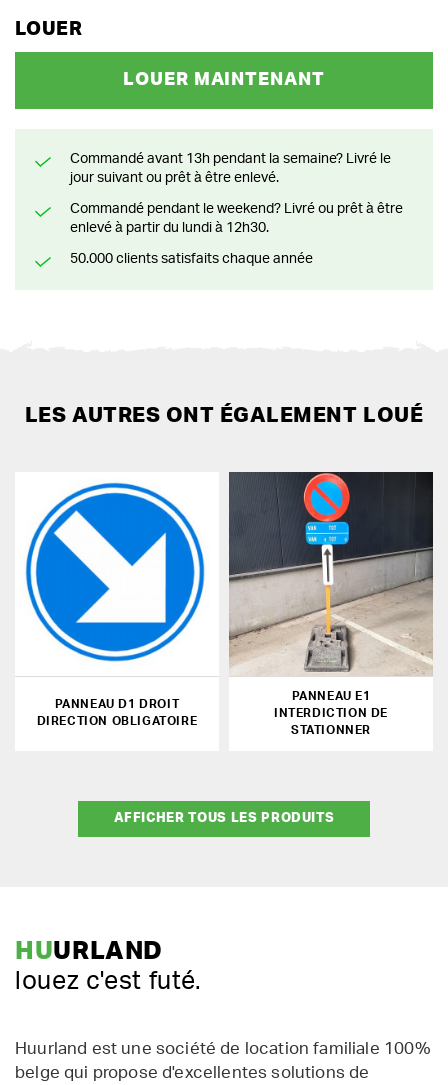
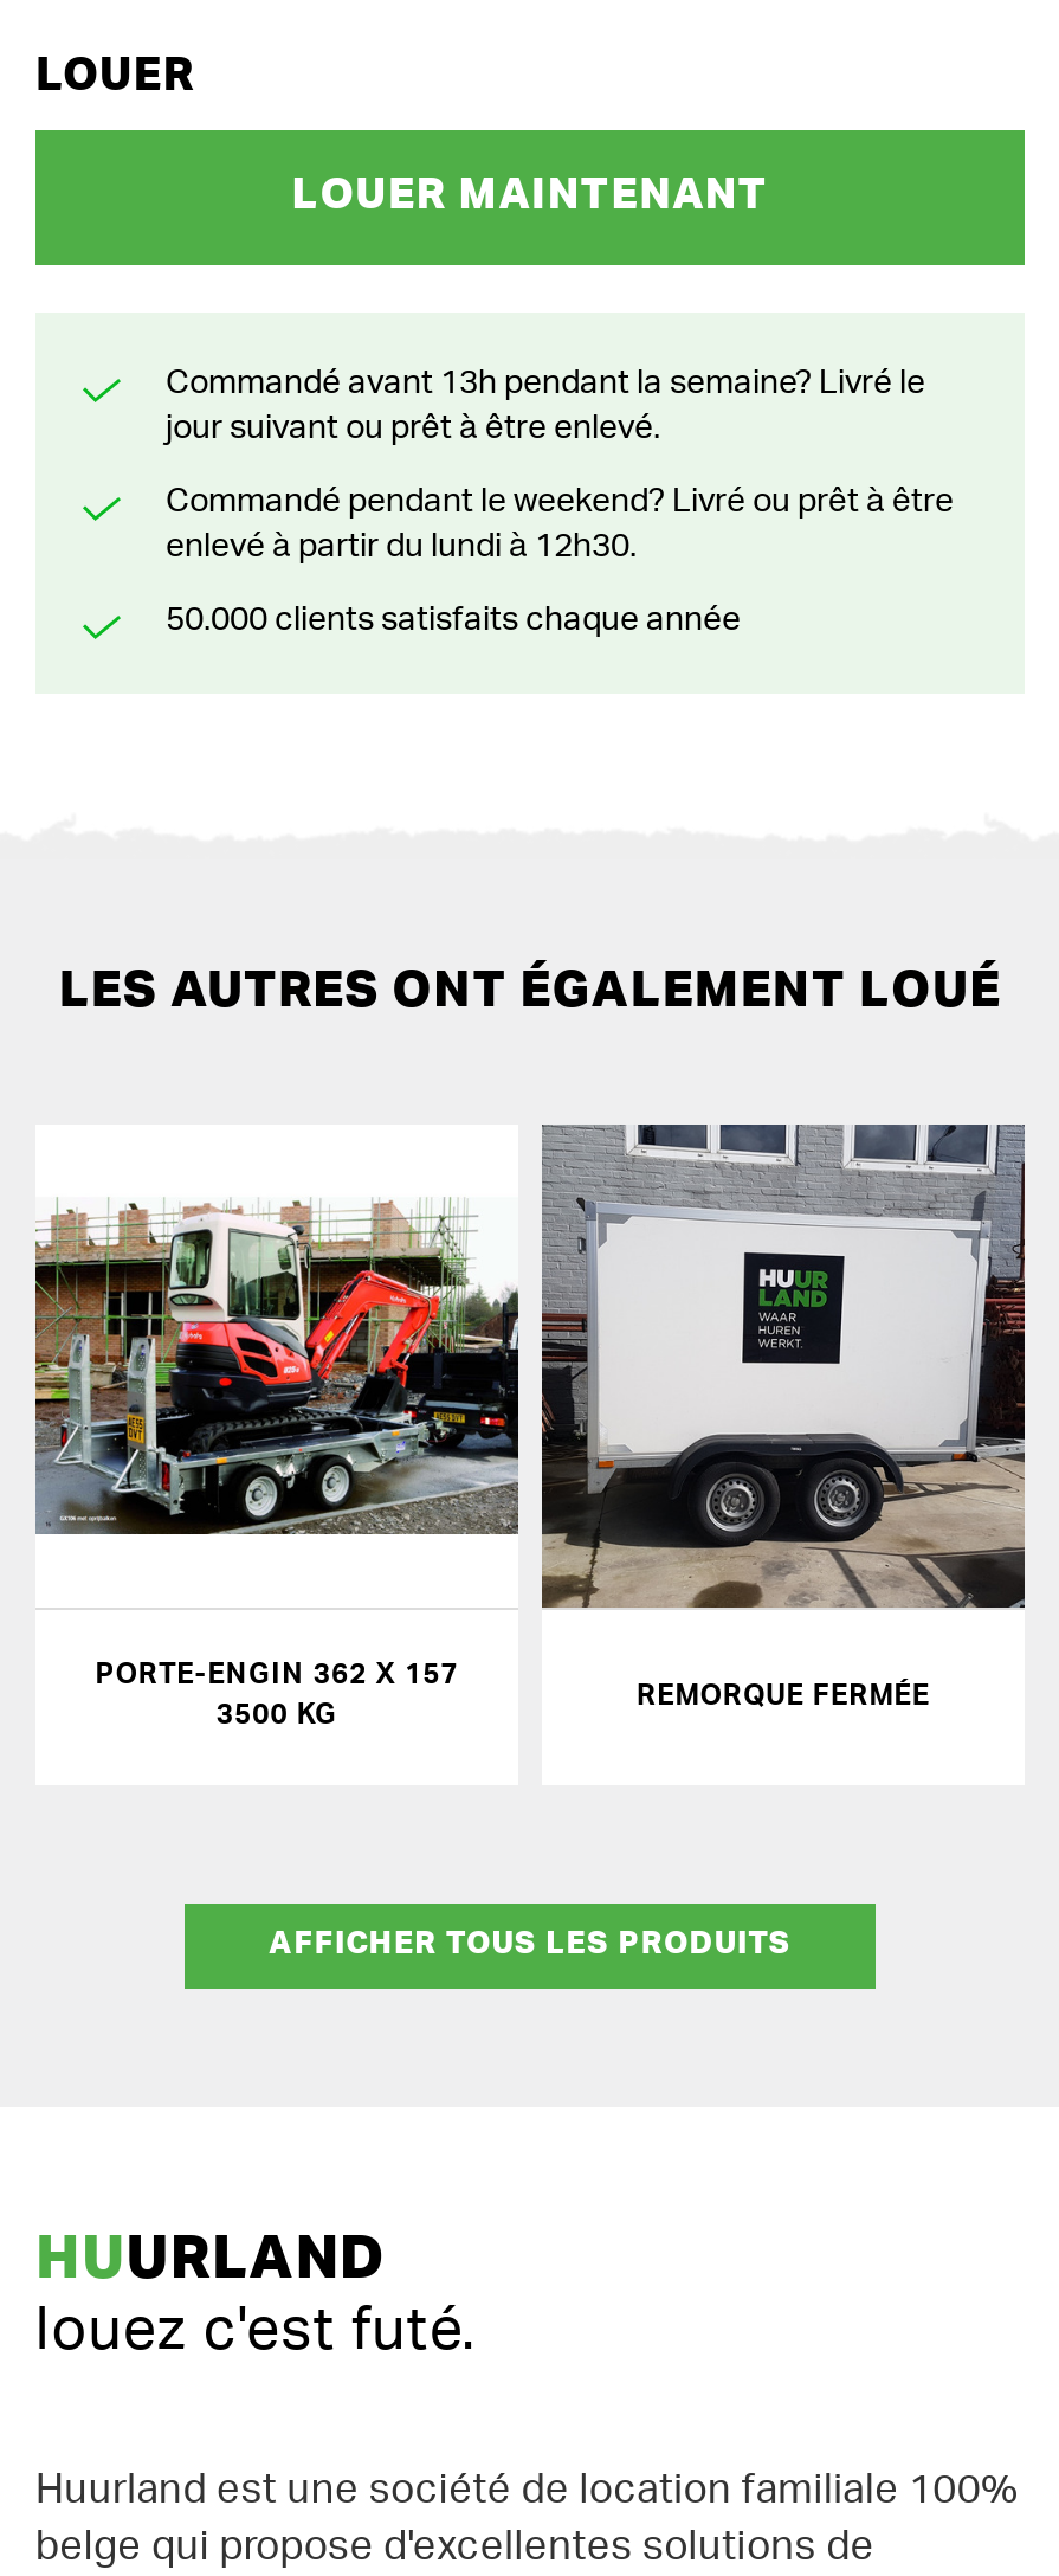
[229,471,433,736] [image] | PANNEAU E1 | INTERDICTION DE | STATIONNER -> [540,1125,1027,1709] [image] | REMORQUE FERMÉE
[15,482,219,727] [image] | PANNEAU D1 DROIT | DIRECTION OBLIGATOIRE -> [33,1151,521,1729] [image] | PORTE-ENGIN 362 X 157 | 3500 KG

